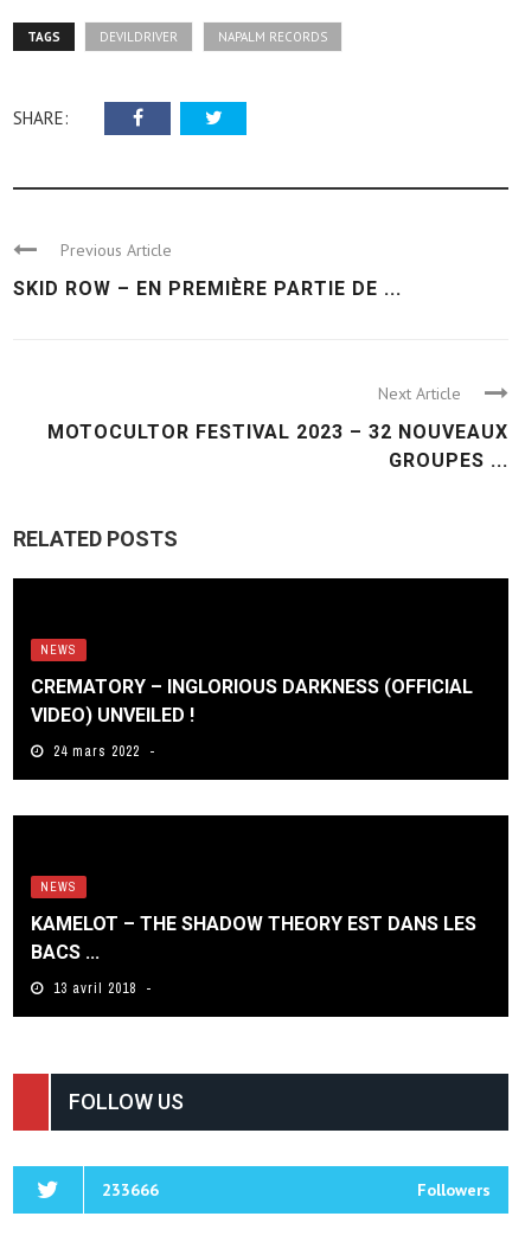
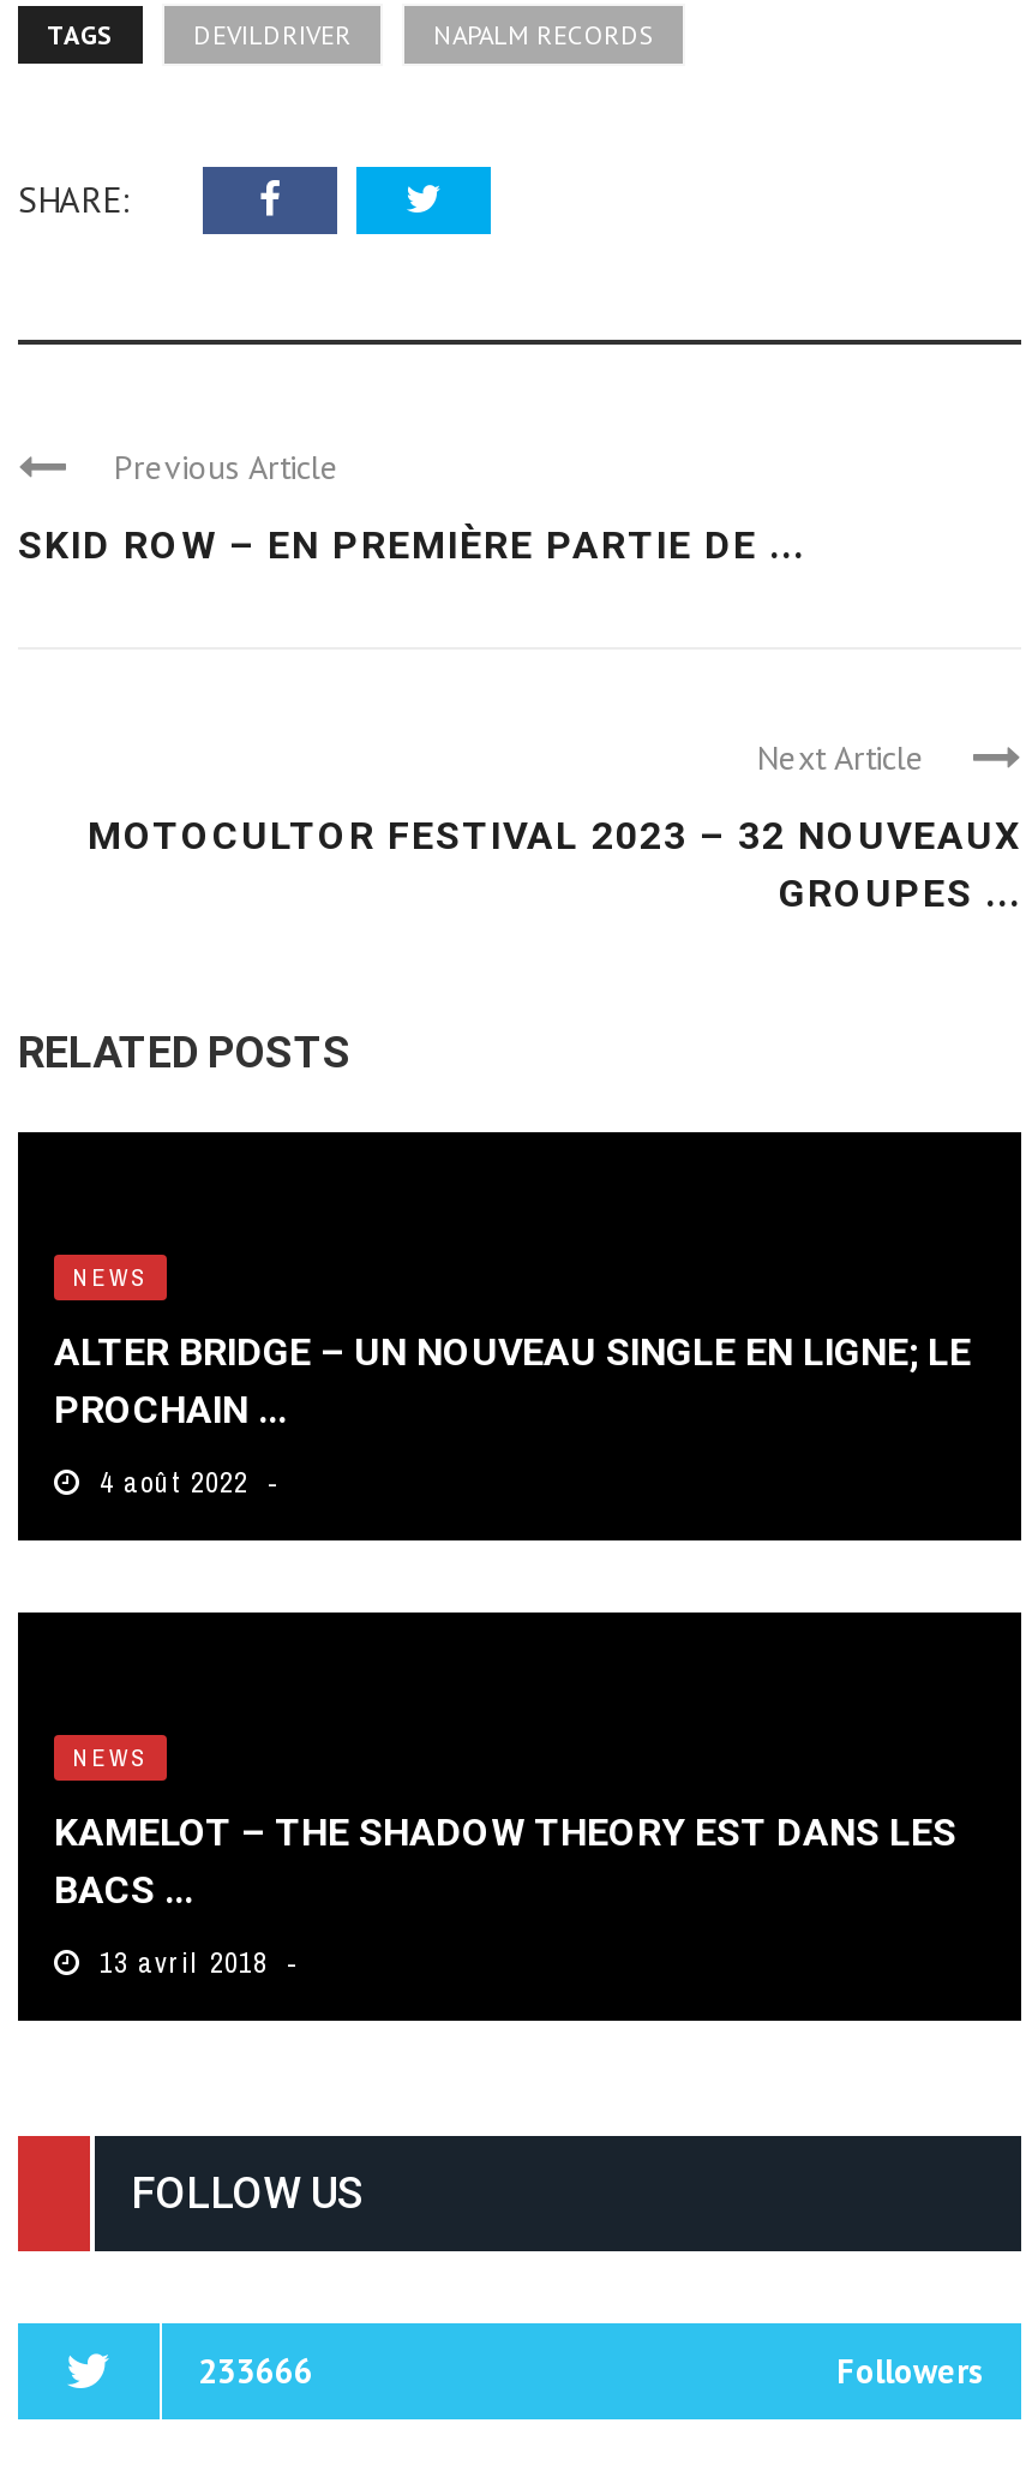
[31,676,473,727] CREMATORY – INGLORIOUS DARKNESS (OFFICIAL | VIDEO) UNVEILED ! -> [54,1330,971,1433] ALTER BRIDGE – UN NOUVEAU SINGLE EN LIGNE; LE | PROCHAIN ...
[49,742,145,761] 24 mars 2022 -> [90,1464,258,1503] 4 août 2022

